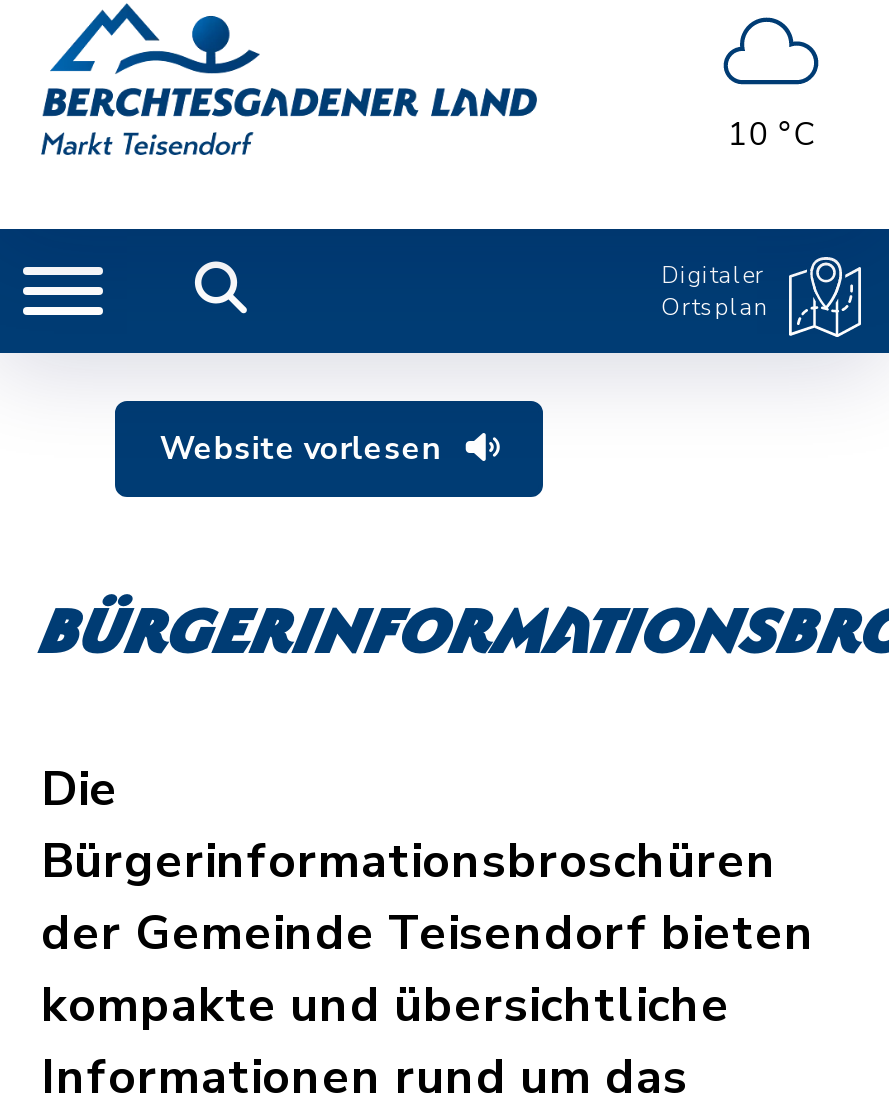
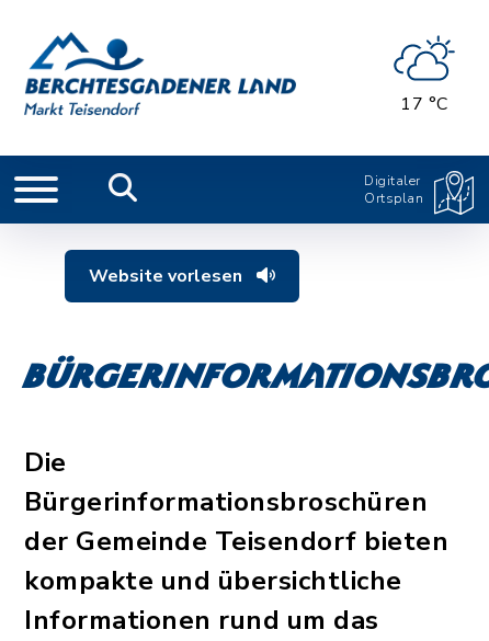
[715,11,825,156] [image] | 10 °C -> [393,35,456,116] [image] | 17 °C

